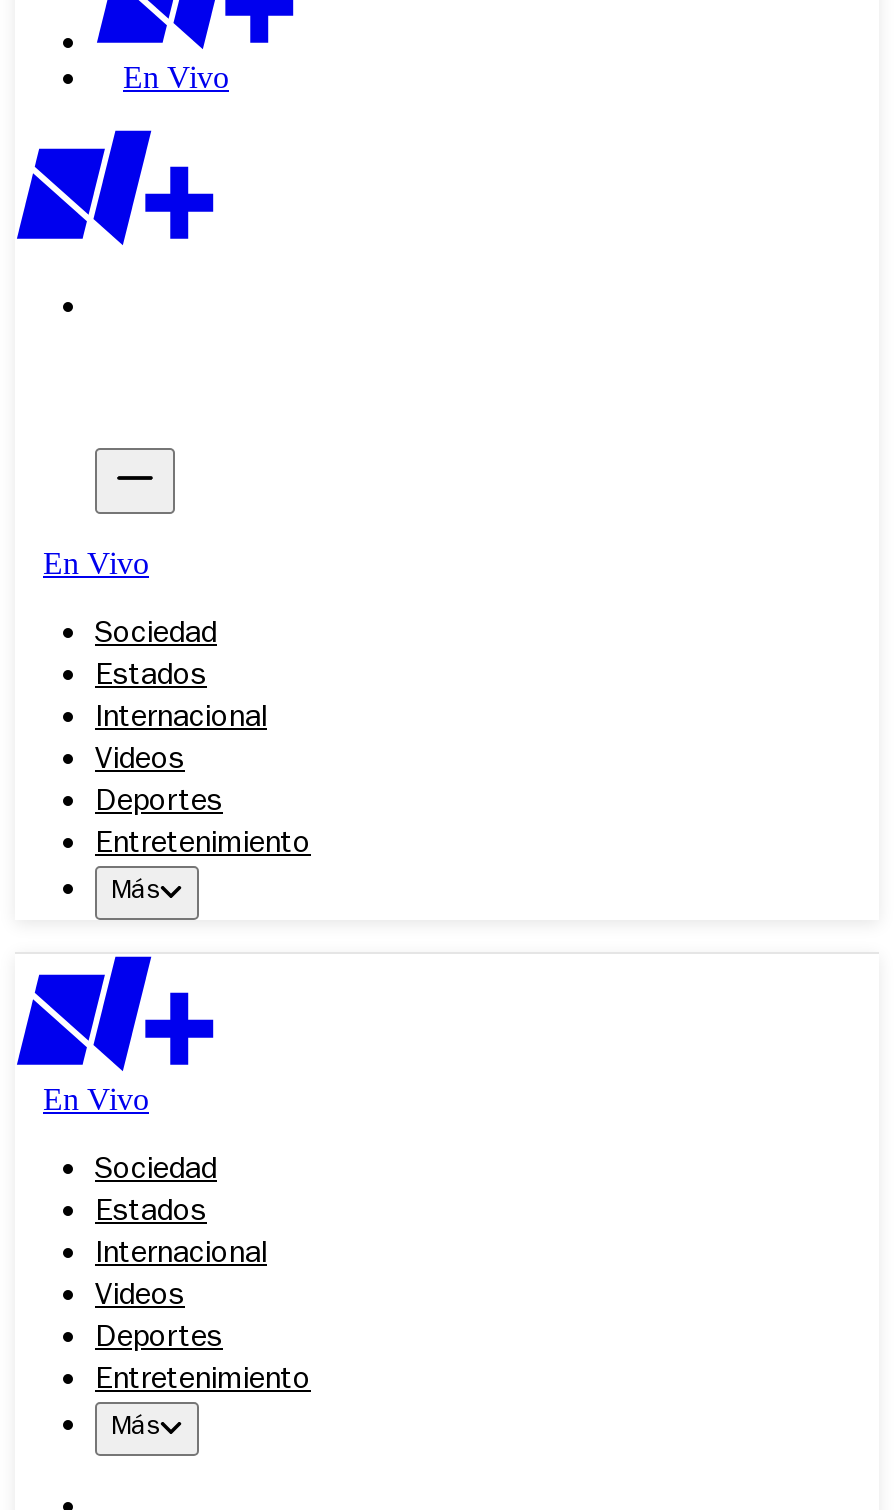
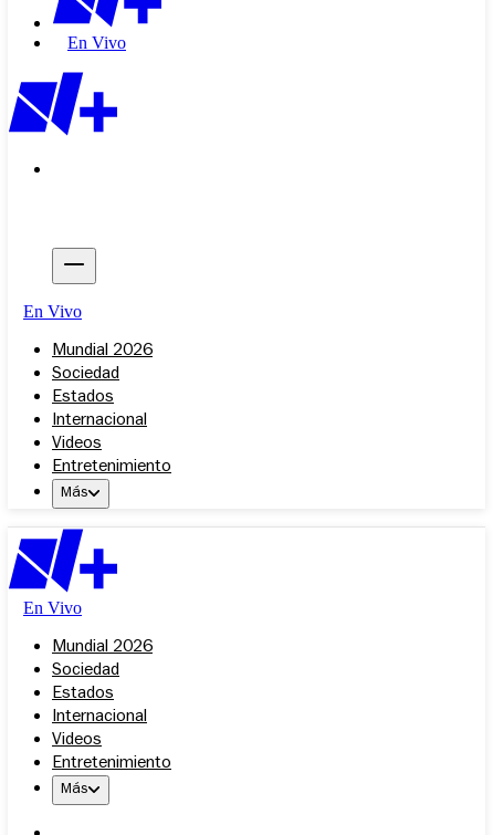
none -> [52,343,153,361] Mundial 2026
moved [95,620,267,778] -> [52,366,147,453]: Sociedad | Estados | Internacional | Videos
[95,788,223,820] Deportes -> none
none -> [52,639,153,657] Mundial 2026
moved [95,1156,267,1314] -> [52,662,147,750]: Sociedad | Estados | Internacional | Videos
[95,1324,223,1356] Deportes -> none

